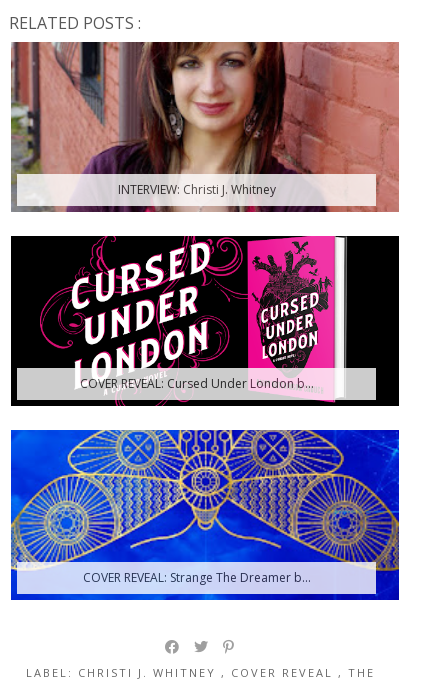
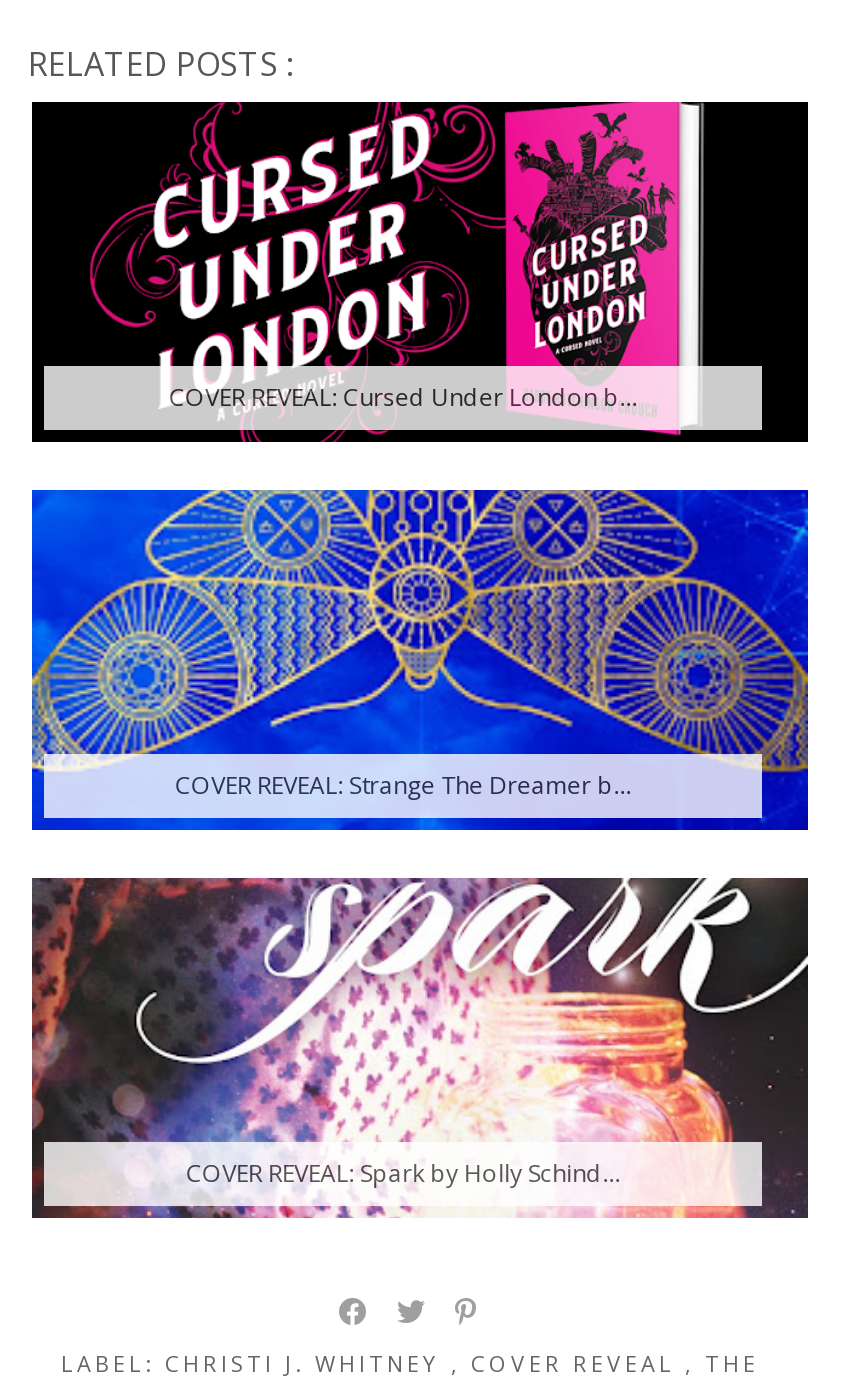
[10,41,400,213] [image] | INTERVIEW: Christi J. Whitney -> none
moved [43,235,333,586] -> [96,100,676,803]: [image] | COVER REVEAL: Cursed Under London b... | COVER REVEAL: Strange The Dreamer b...
none -> [30,876,810,1220] [image] | COVER REVEAL: Spark by Holly Schind...

